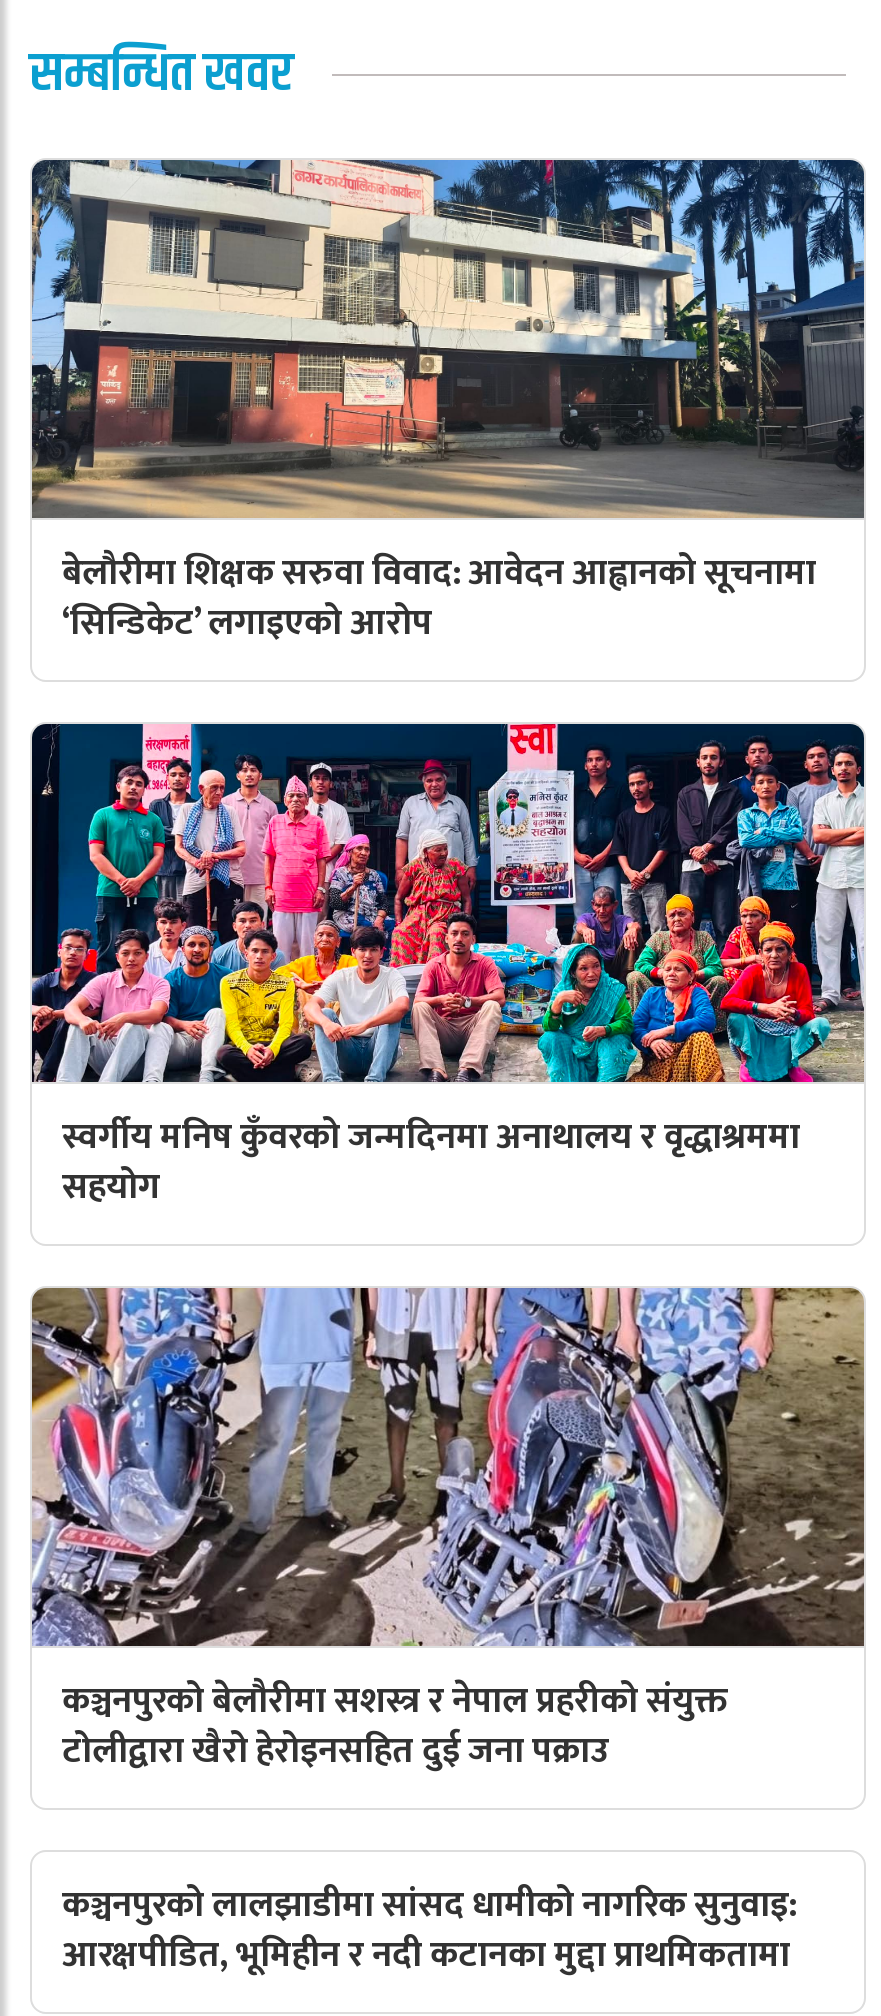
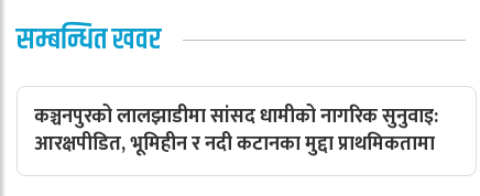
[30,158,866,653] [image] | बेलौरीमा शिक्षक सरुवा विवाद: आवेदन आह्वानको सूचनामा | ‘सिन्डिकेट’ लगाइएको आरोप -> none
[30,722,866,1217] [image] | स्वर्गीय मनिष कुँवरको जन्मदिनमा अनाथालय र वृद्धाश्रममा | सहयोग -> none
[30,1286,866,1781] [image] | कञ्चनपुरको बेलौरीमा सशस्त्र र नेपाल प्रहरीको संयुक्त | टोलीद्वारा खैरो हेरोइनसहित दुई जना पक्राउ -> none

